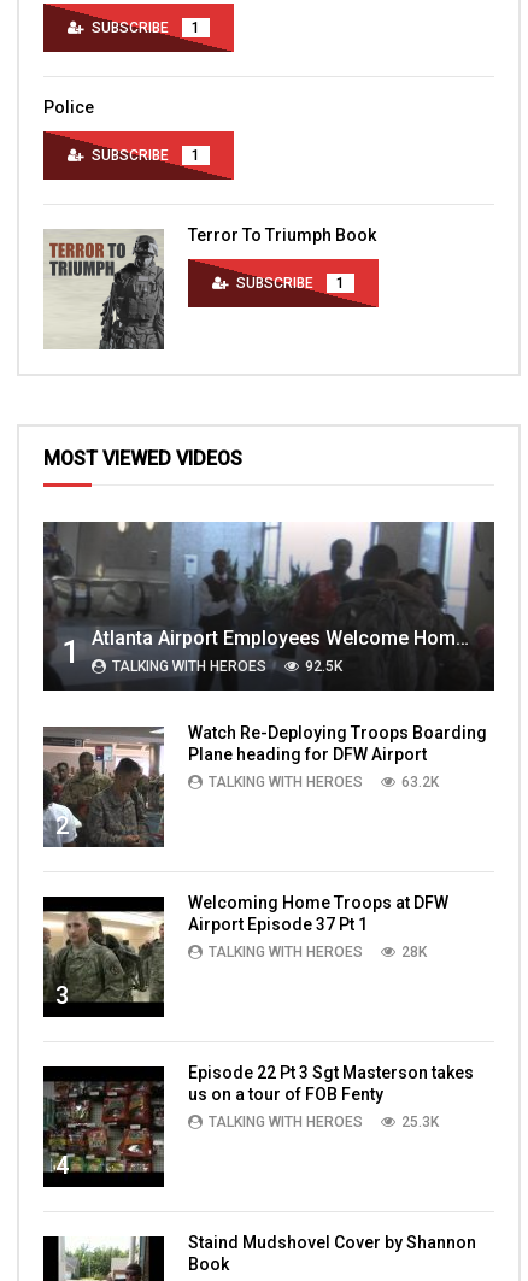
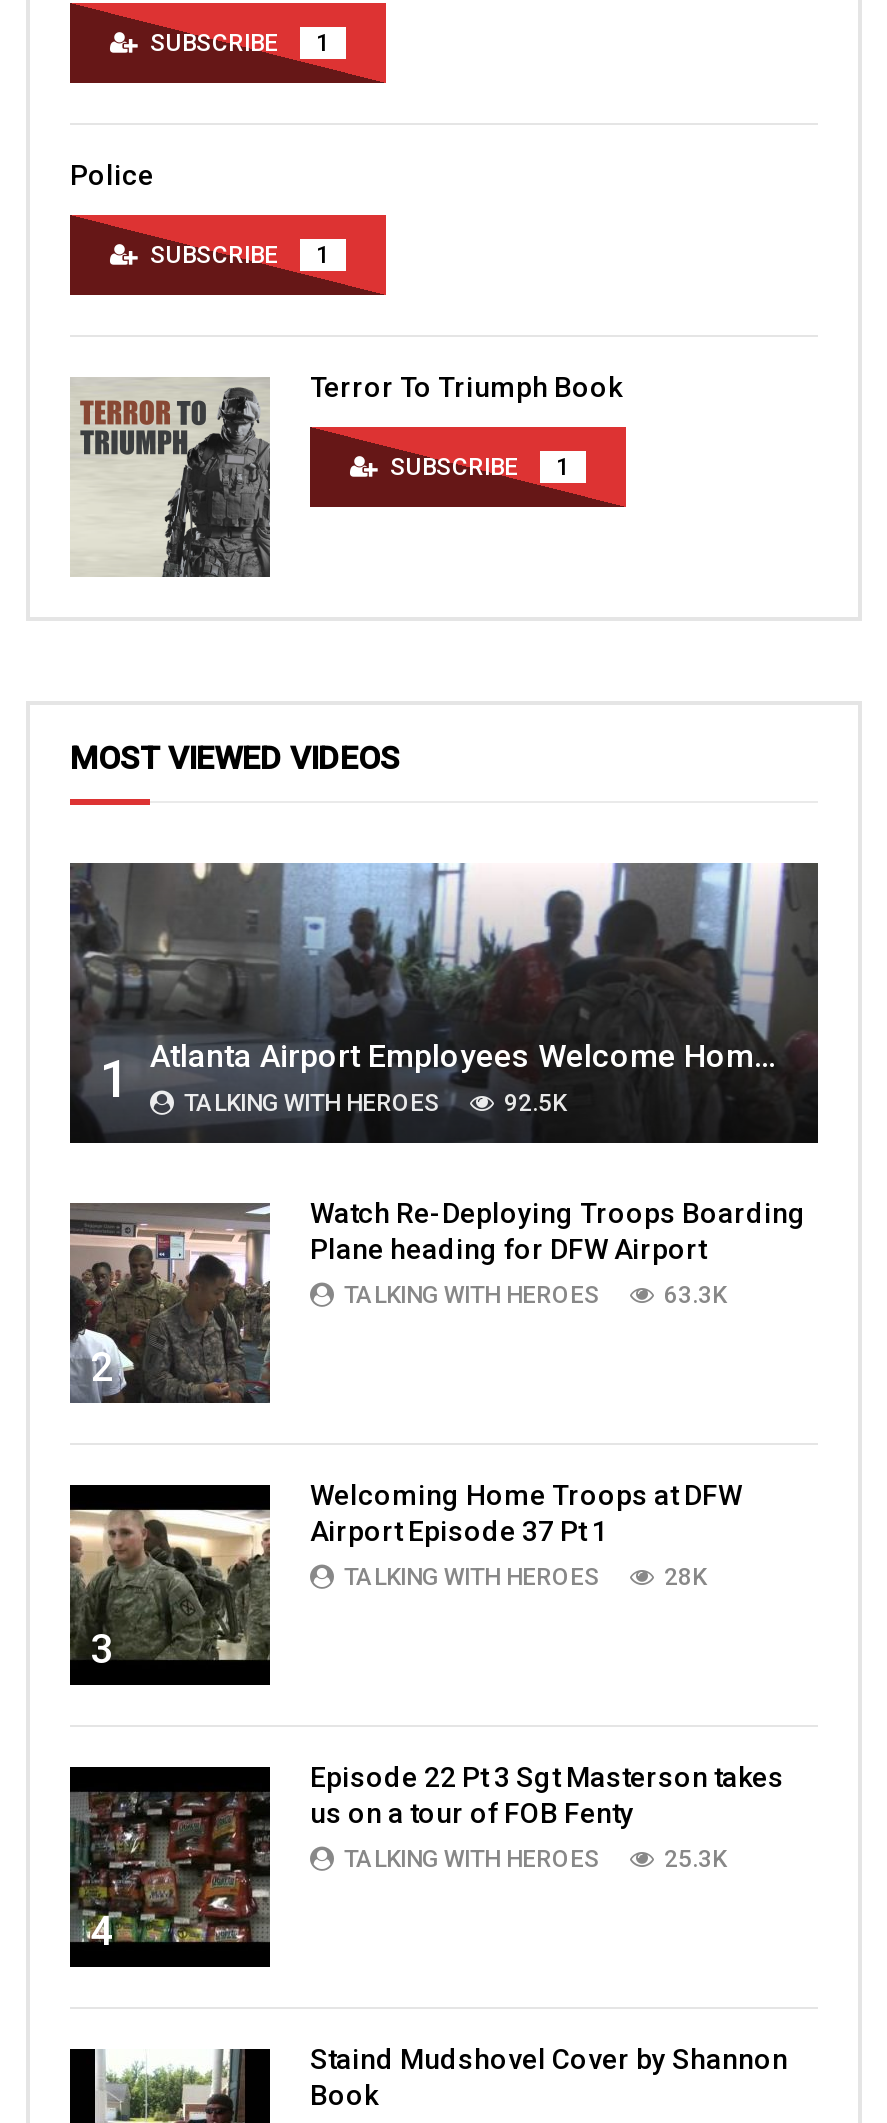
[401,774,439,791] 63.2K -> [664,1281,726,1309] 63.3K

